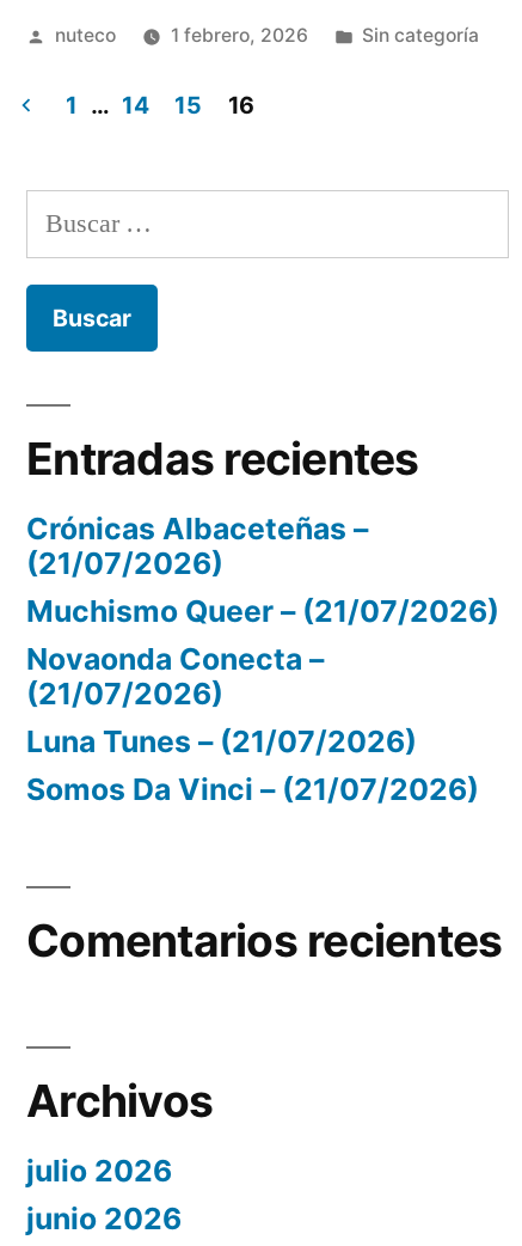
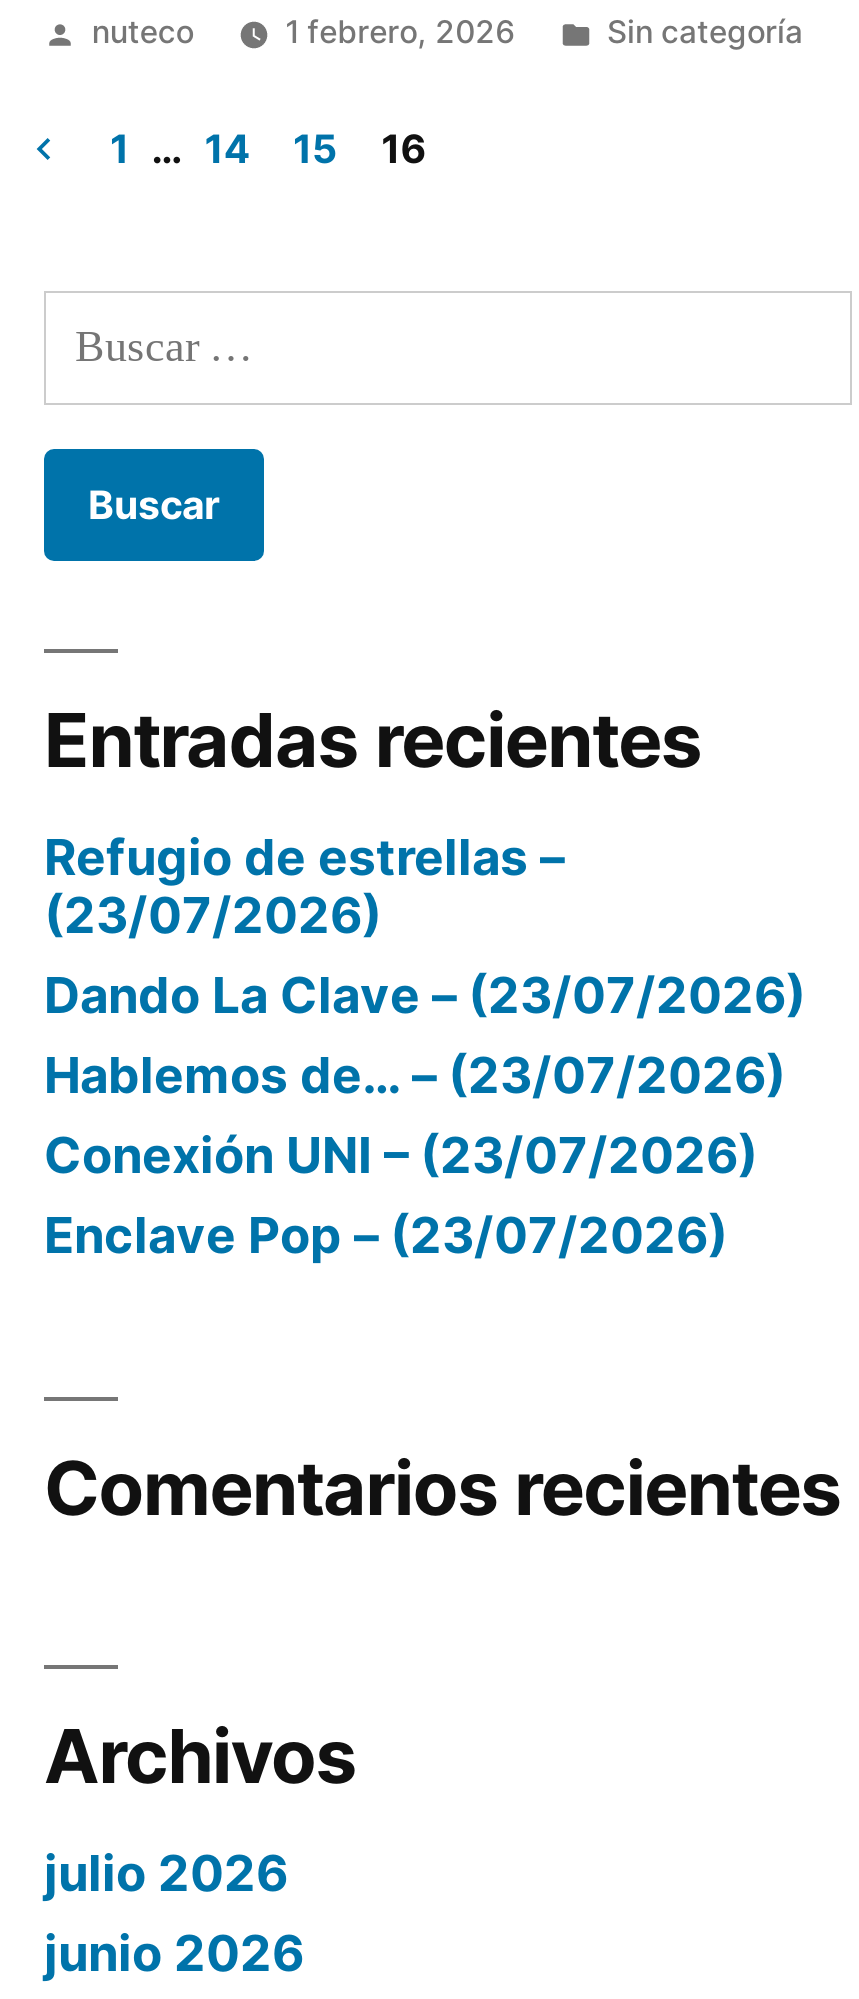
[26,511,499,807] Crónicas Albaceteñas – | (21/07/2026) | Muchismo Queer – (21/07/2026) | Novaonda Conecta – | (21/07/2026) | Luna Tunes – (21/07/2026) | Somos Da Vinci – (21/07/2026) -> [44,827,806,1265] Refugio de estrellas – | (23/07/2026) | Dando La Clave – (23/07/2026) | Hablemos de… – (23/07/2026) | Conexión UNI – (23/07/2026) | Enclave Pop – (23/07/2026)

